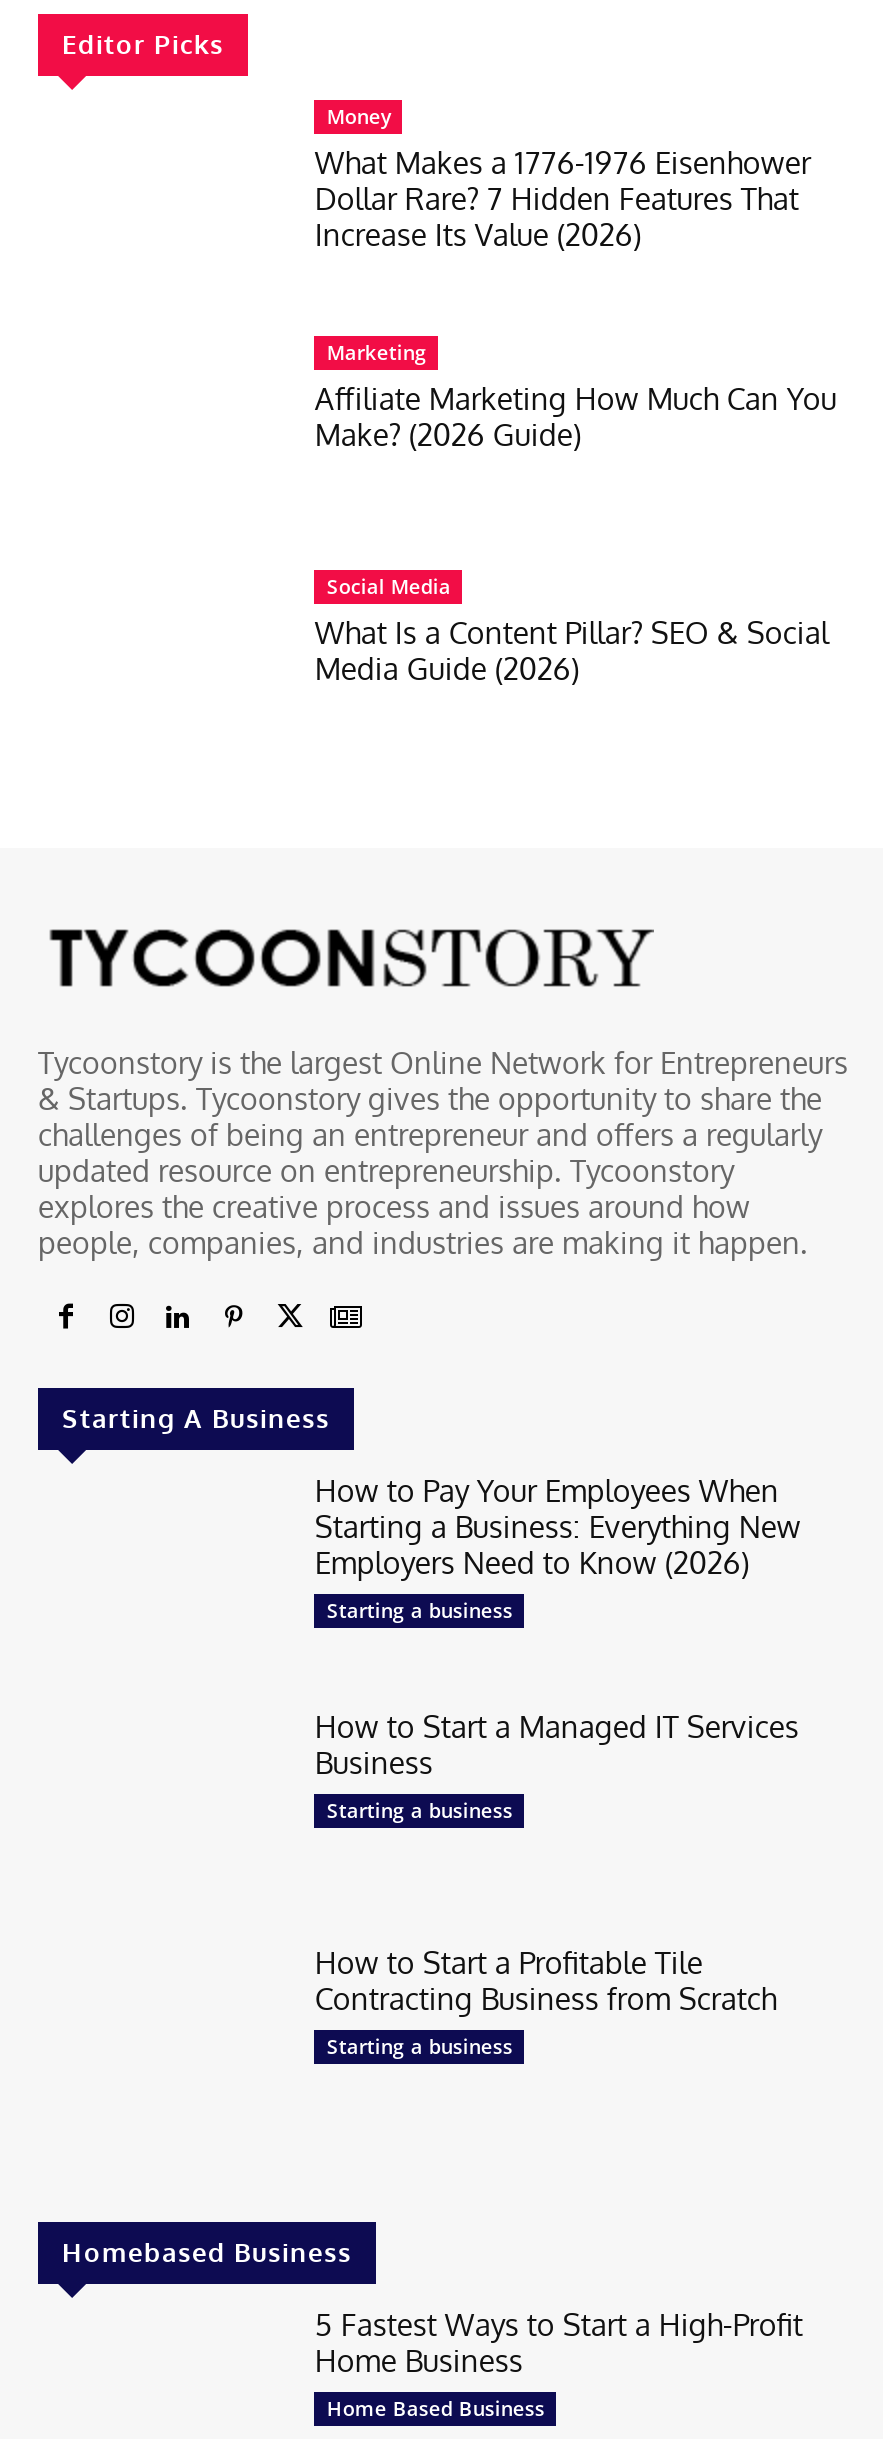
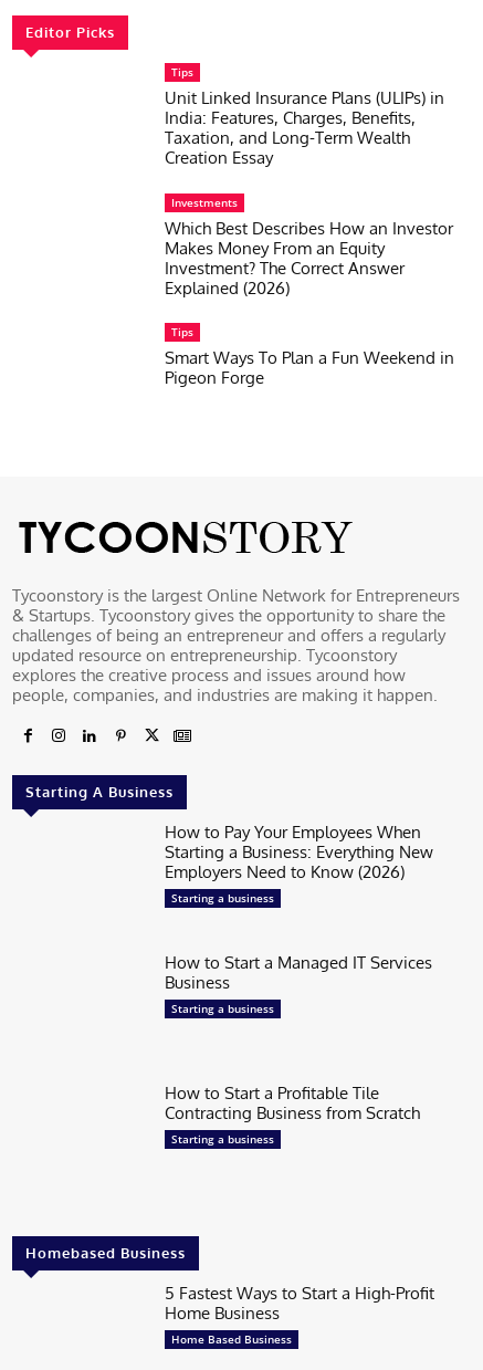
[315,101,811,253] Money | What Makes a 1776-1976 Eisenhower | Dollar Rare? 7 Hidden Features That | Increase Its Value (2026) -> [165,64,445,168] Tips | Unit Linked Insurance Plans (ULIPs) in | India: Features, Charges, Benefits, | Taxation, and Long-Term Wealth | Creation Essay
[315,337,837,453] Marketing | Affiliate Marketing How Much Can You | Make? (2026 Guide) -> [165,194,454,298] Investments | Which Best Describes How an Investor | Makes Money From an Equity | Investment? The Correct Answer | Explained (2026)
[315,573,829,689] Social Media | What Is a Content Pillar? SEO & Social | Media Guide (2026) -> [165,324,455,389] Tips | Smart Ways To Plan a Fun Weekend in | Pigeon Forge

